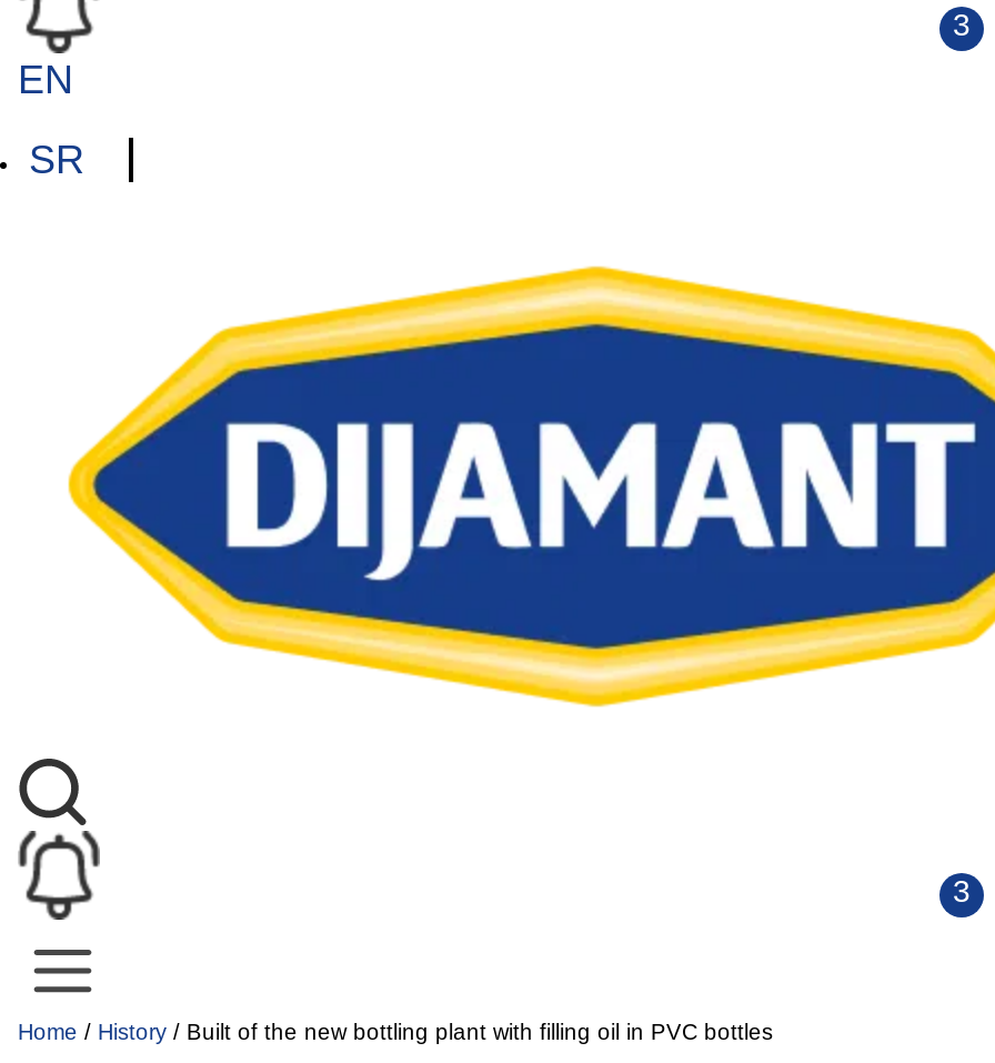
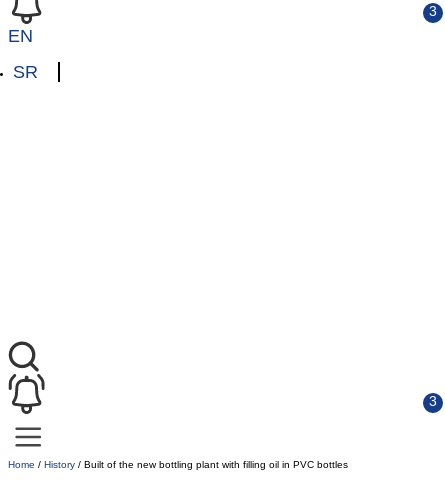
[67,264,988,709] [image] -> none

